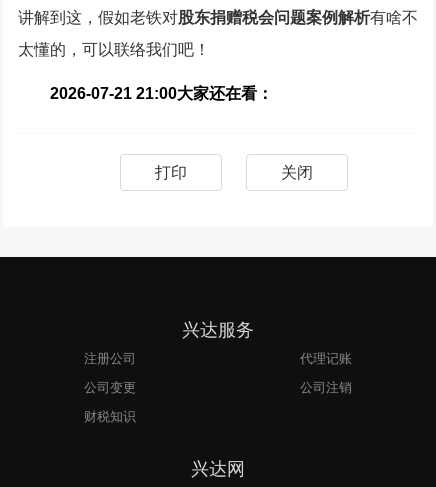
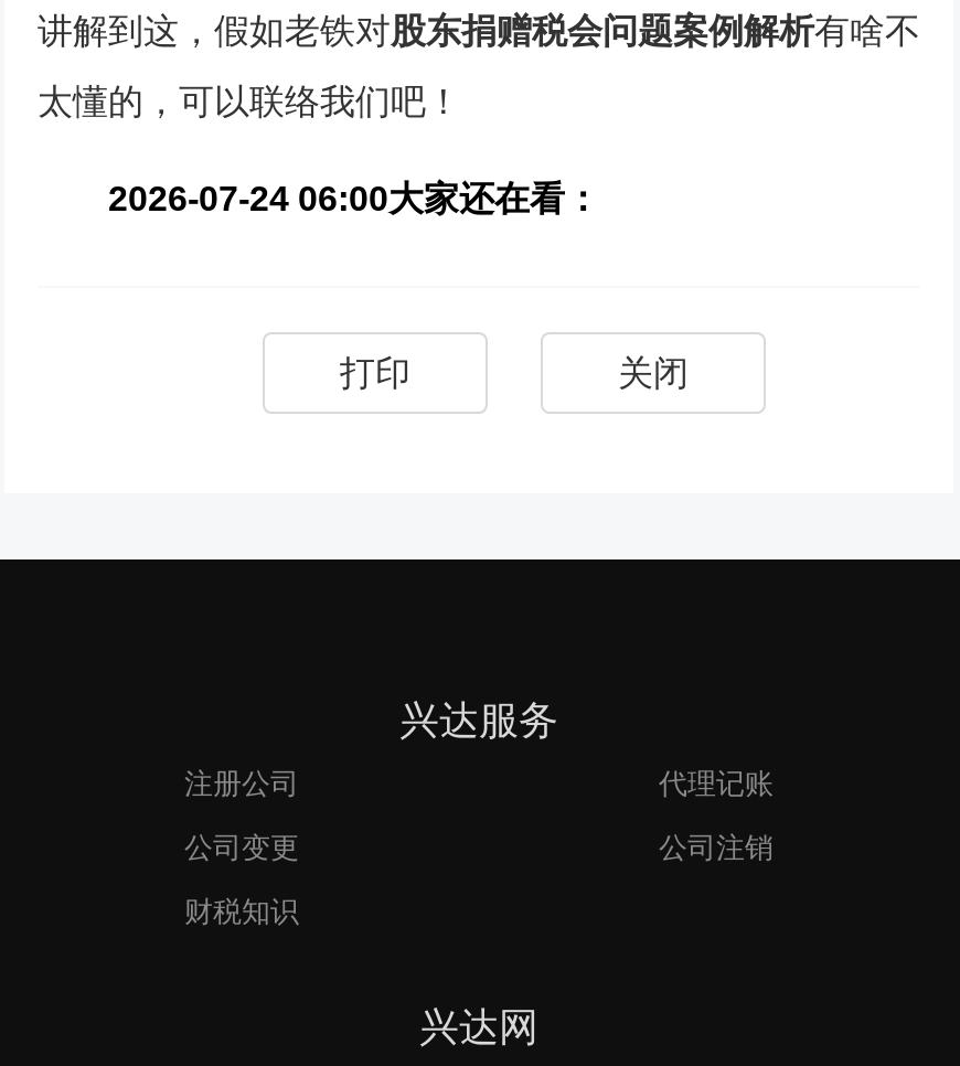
[50,85,273,102] 2026-07-21 21:00大家还在看： -> [108,180,600,217] 2026-07-24 06:00大家还在看：

